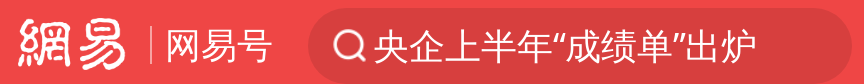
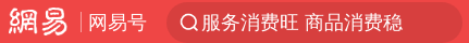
[373,20,757,68] 央企上半年“成绩单”出炉 -> [202,9,403,35] 服务消费旺 商品消费稳

